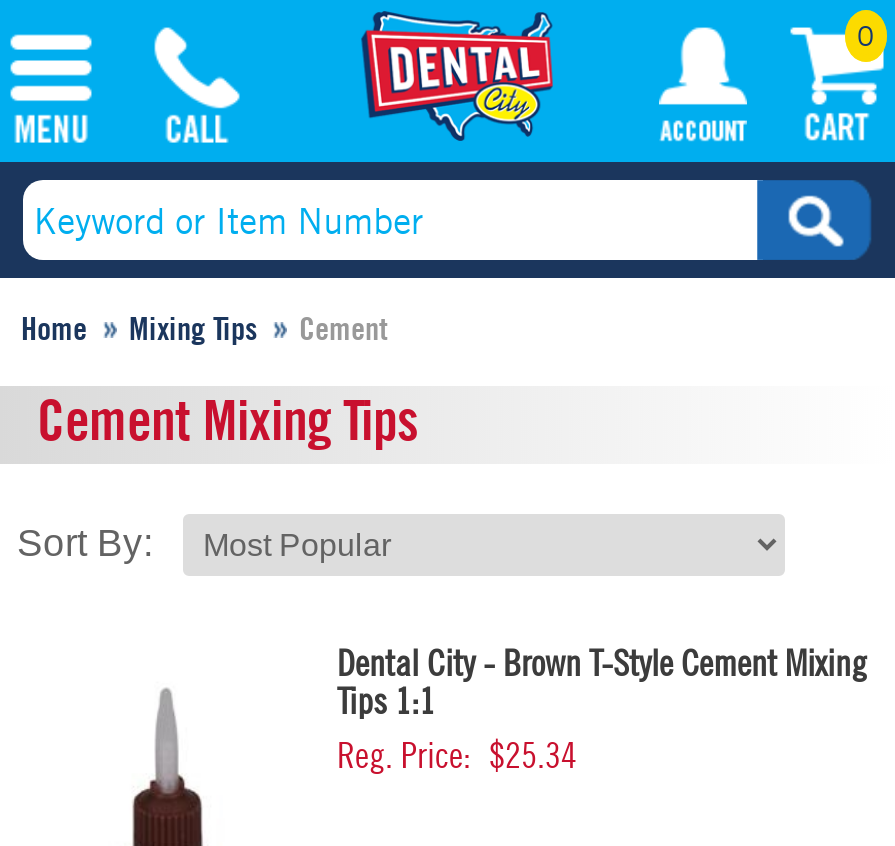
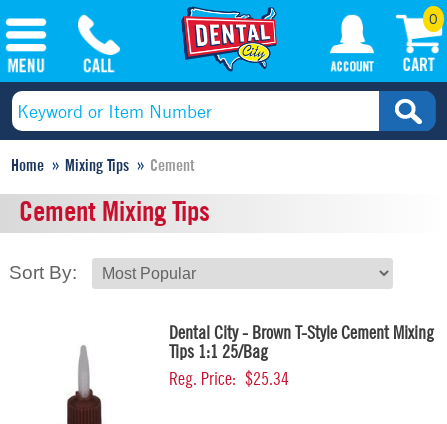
[337,684,435,720] Tips 1:1 -> [169,343,268,361] Tips 1:1 25/Bag

